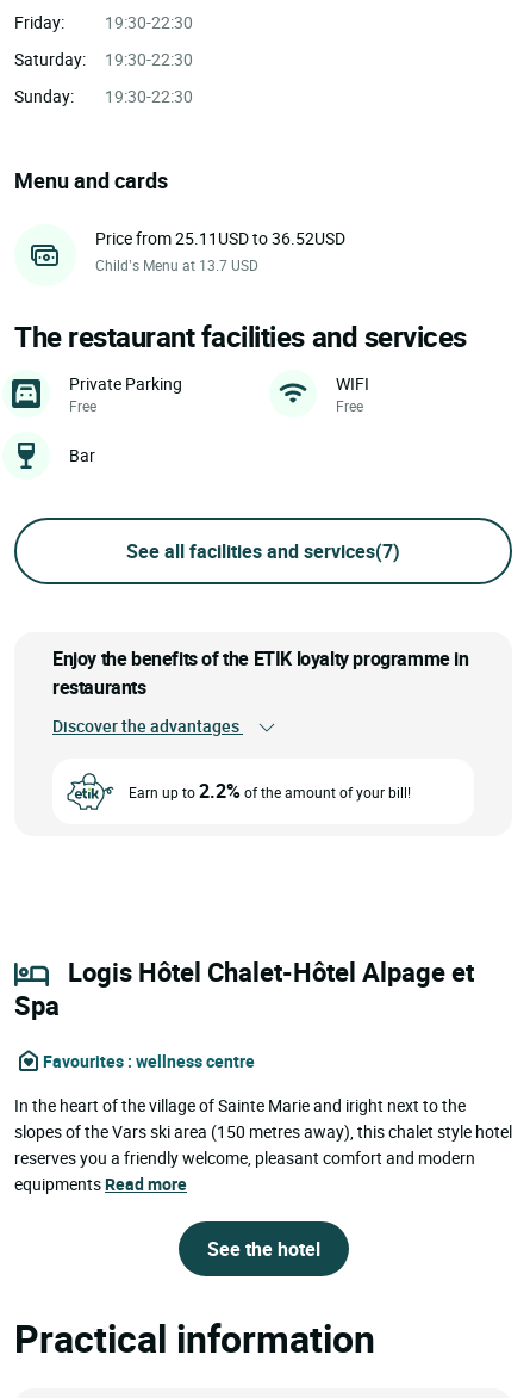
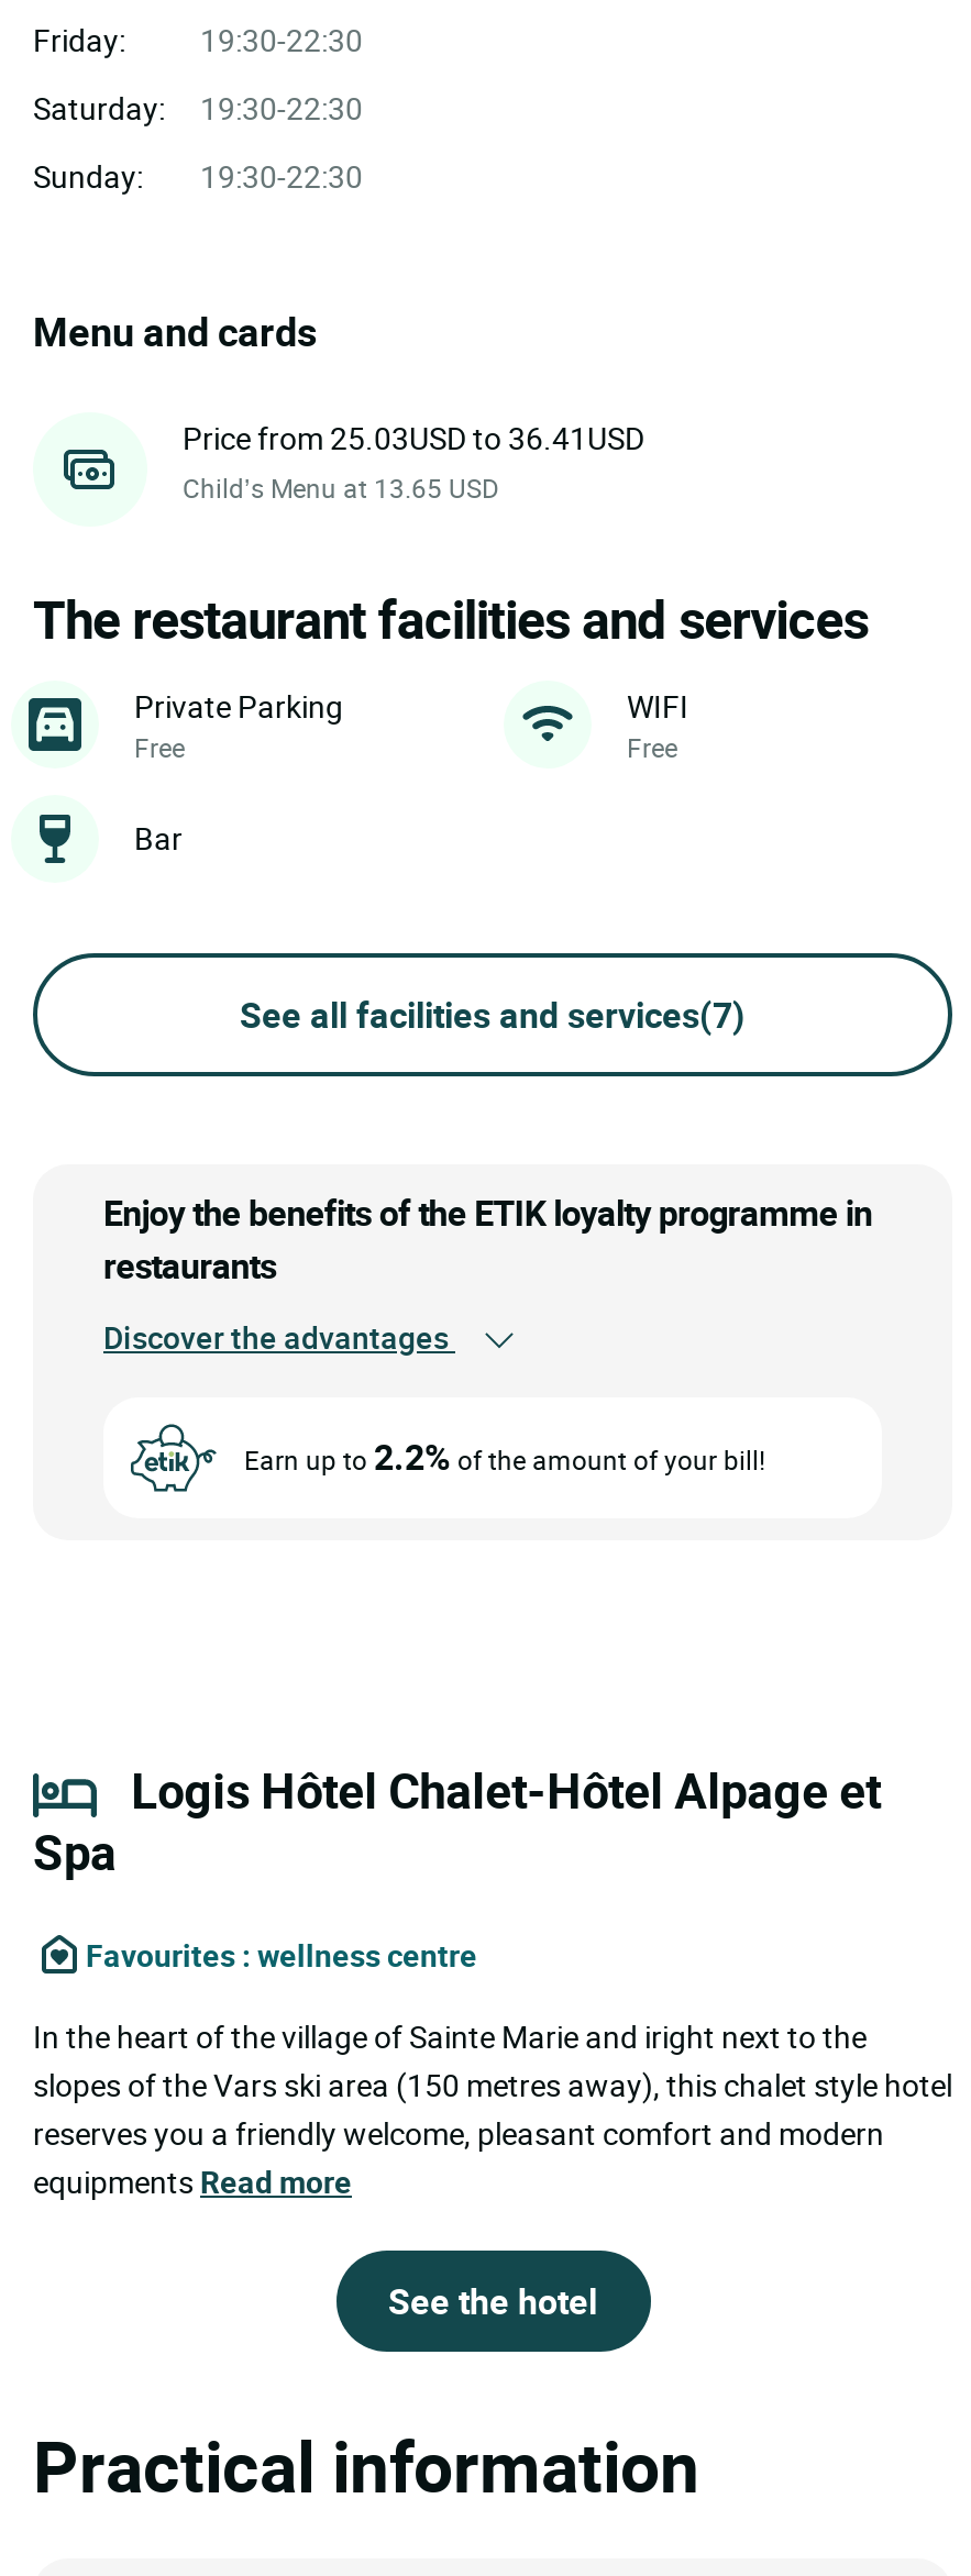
[95,226,345,249] Price from 25.11USD to 36.52USD -> [183,416,644,458] Price from 25.03USD to 36.41USD
[95,255,258,274] Child’s Menu at 13.7 USD -> [183,469,499,504] Child’s Menu at 13.65 USD

